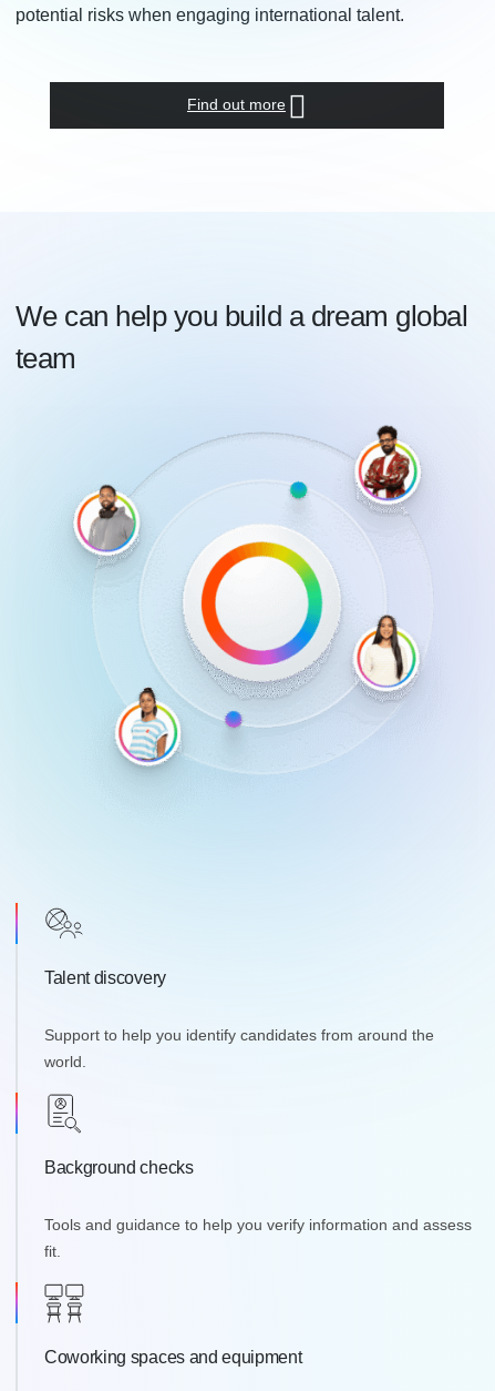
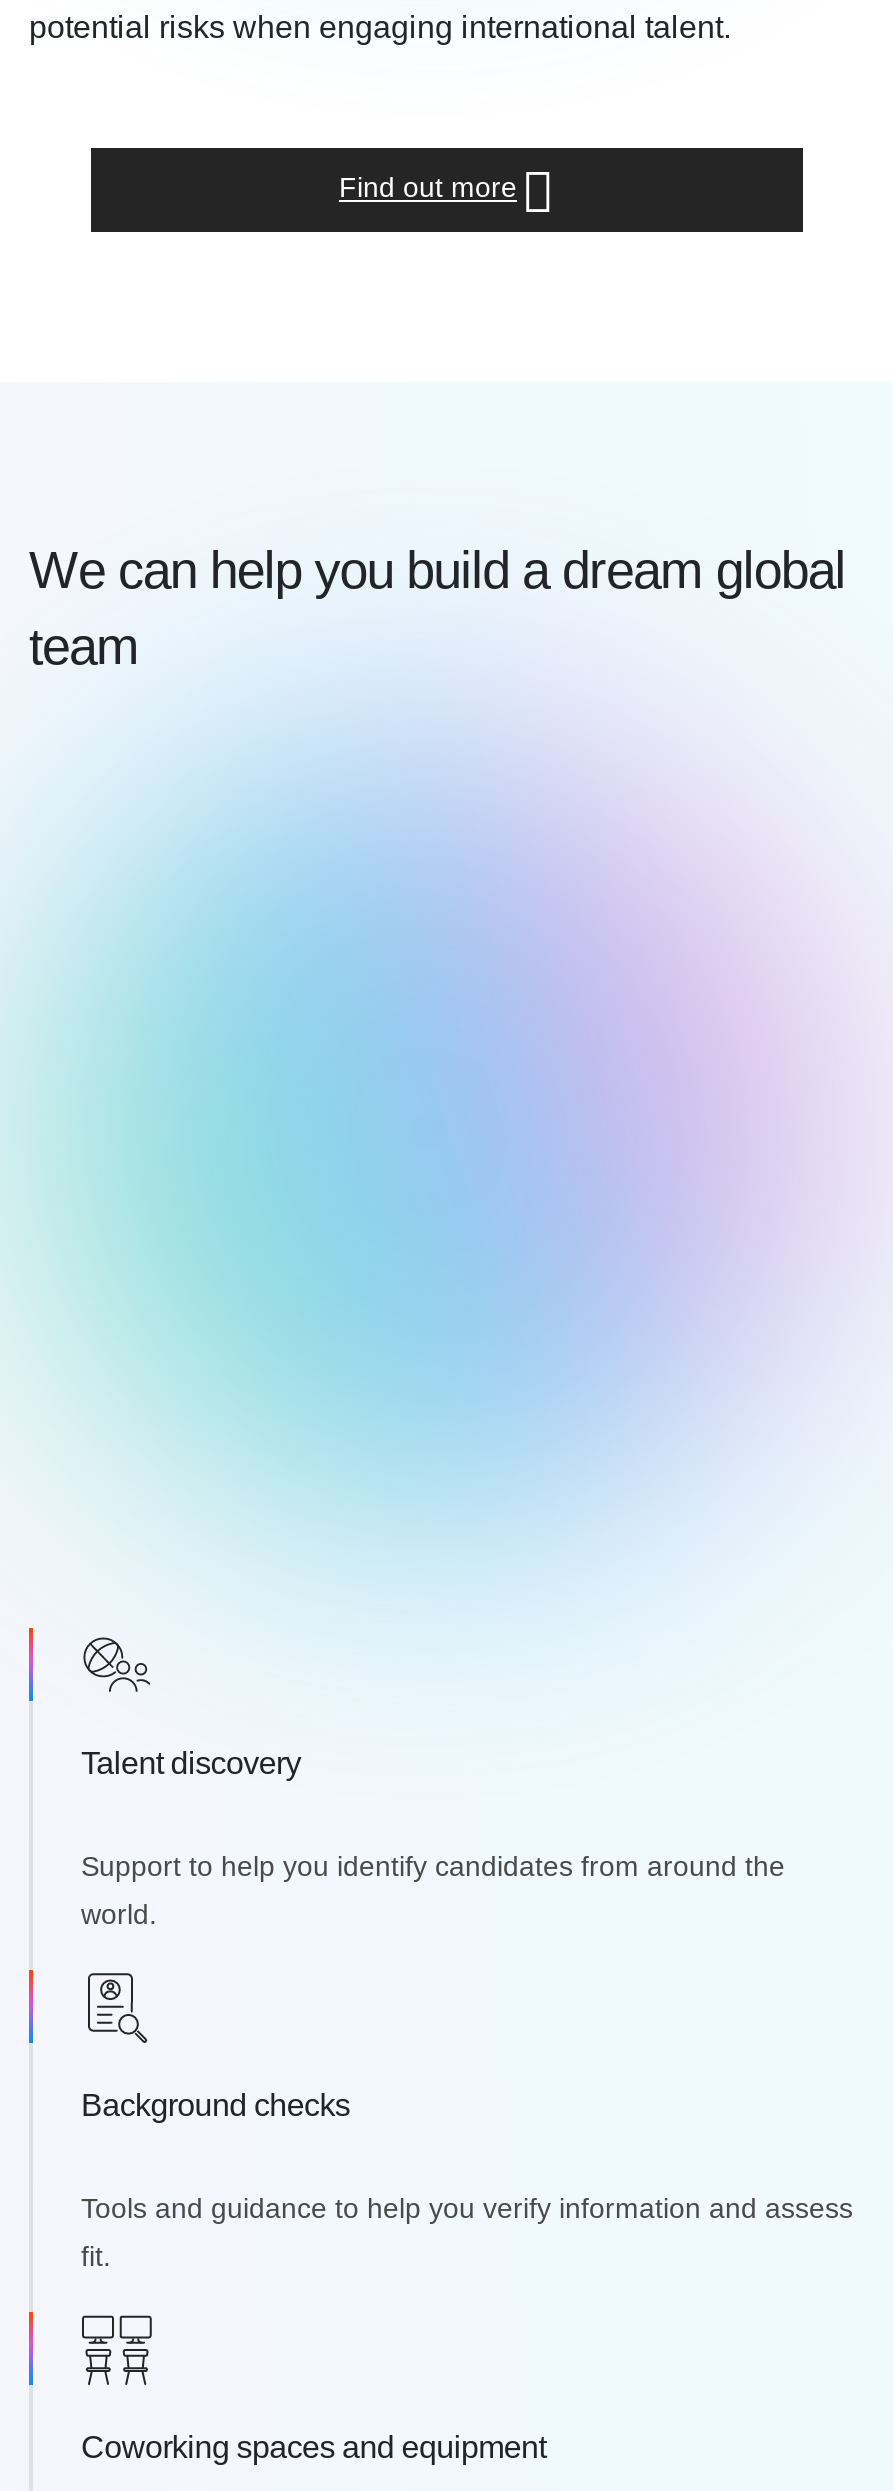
[73,424,423,802] [image] -> [135,767,763,1447] [image]

